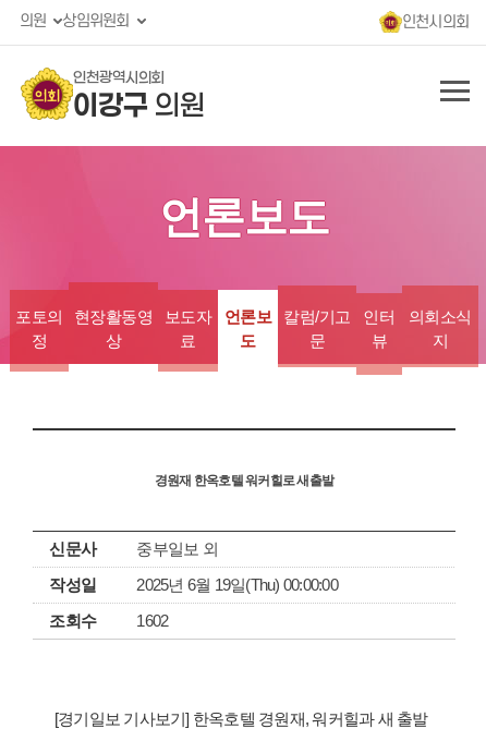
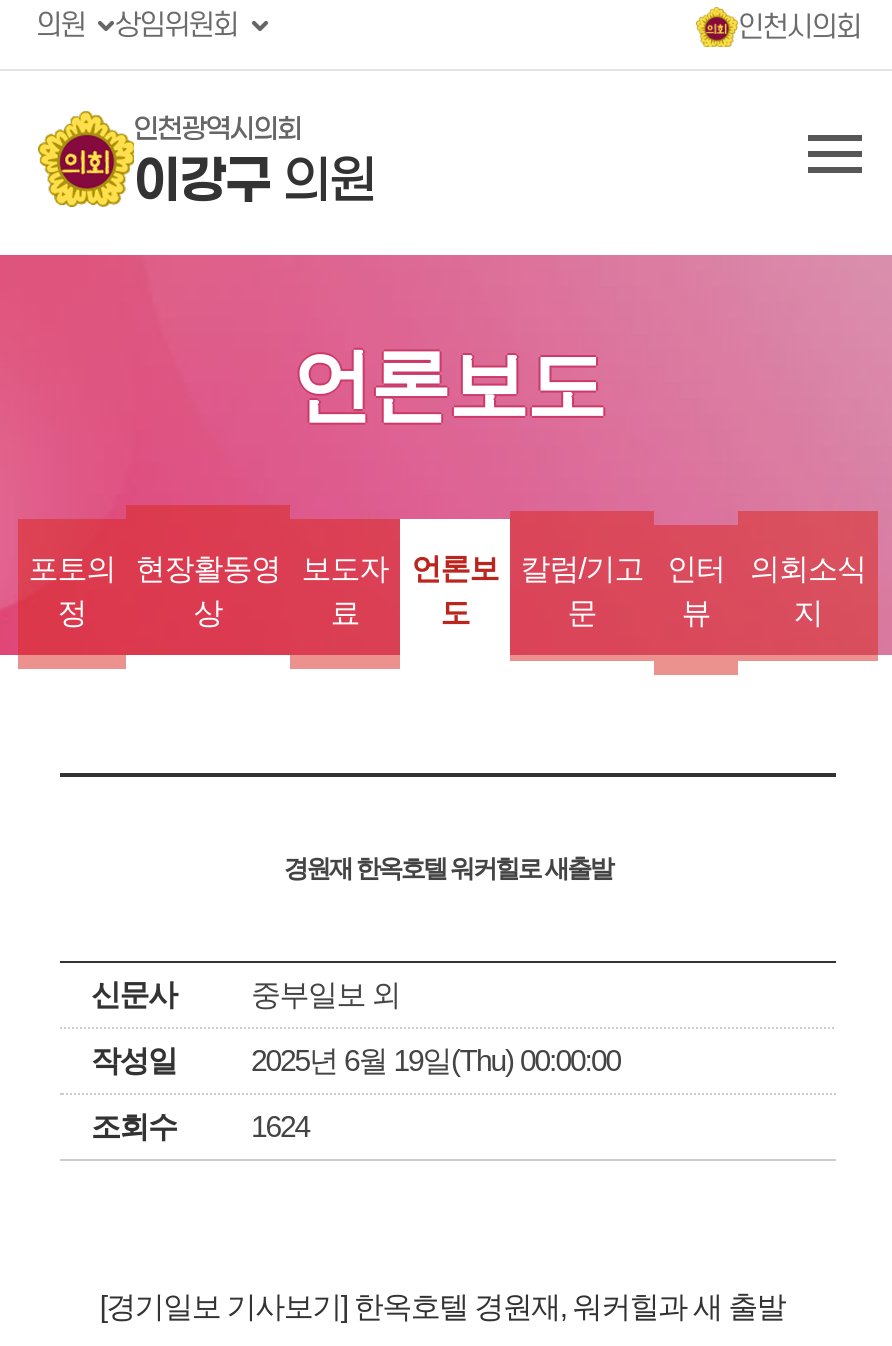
[137,611,168,630] 1602 -> [251,1109,309,1143] 1624

